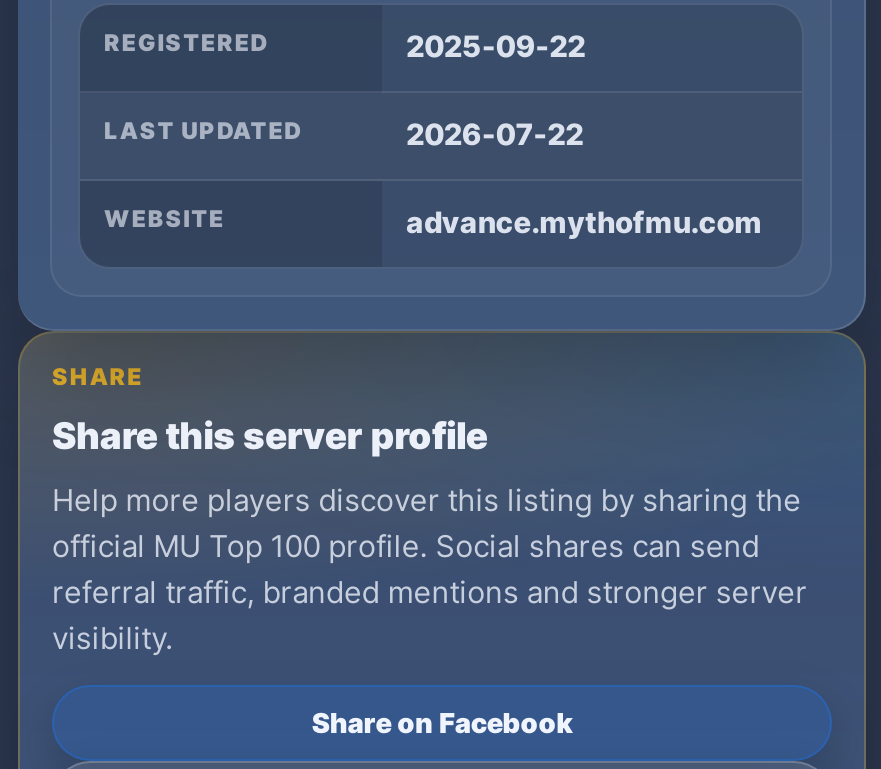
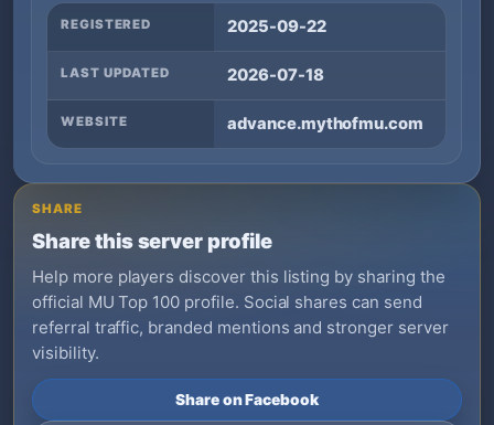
[406,117,583,153] 2026-07-22 -> [227,65,324,85] 2026-07-18

